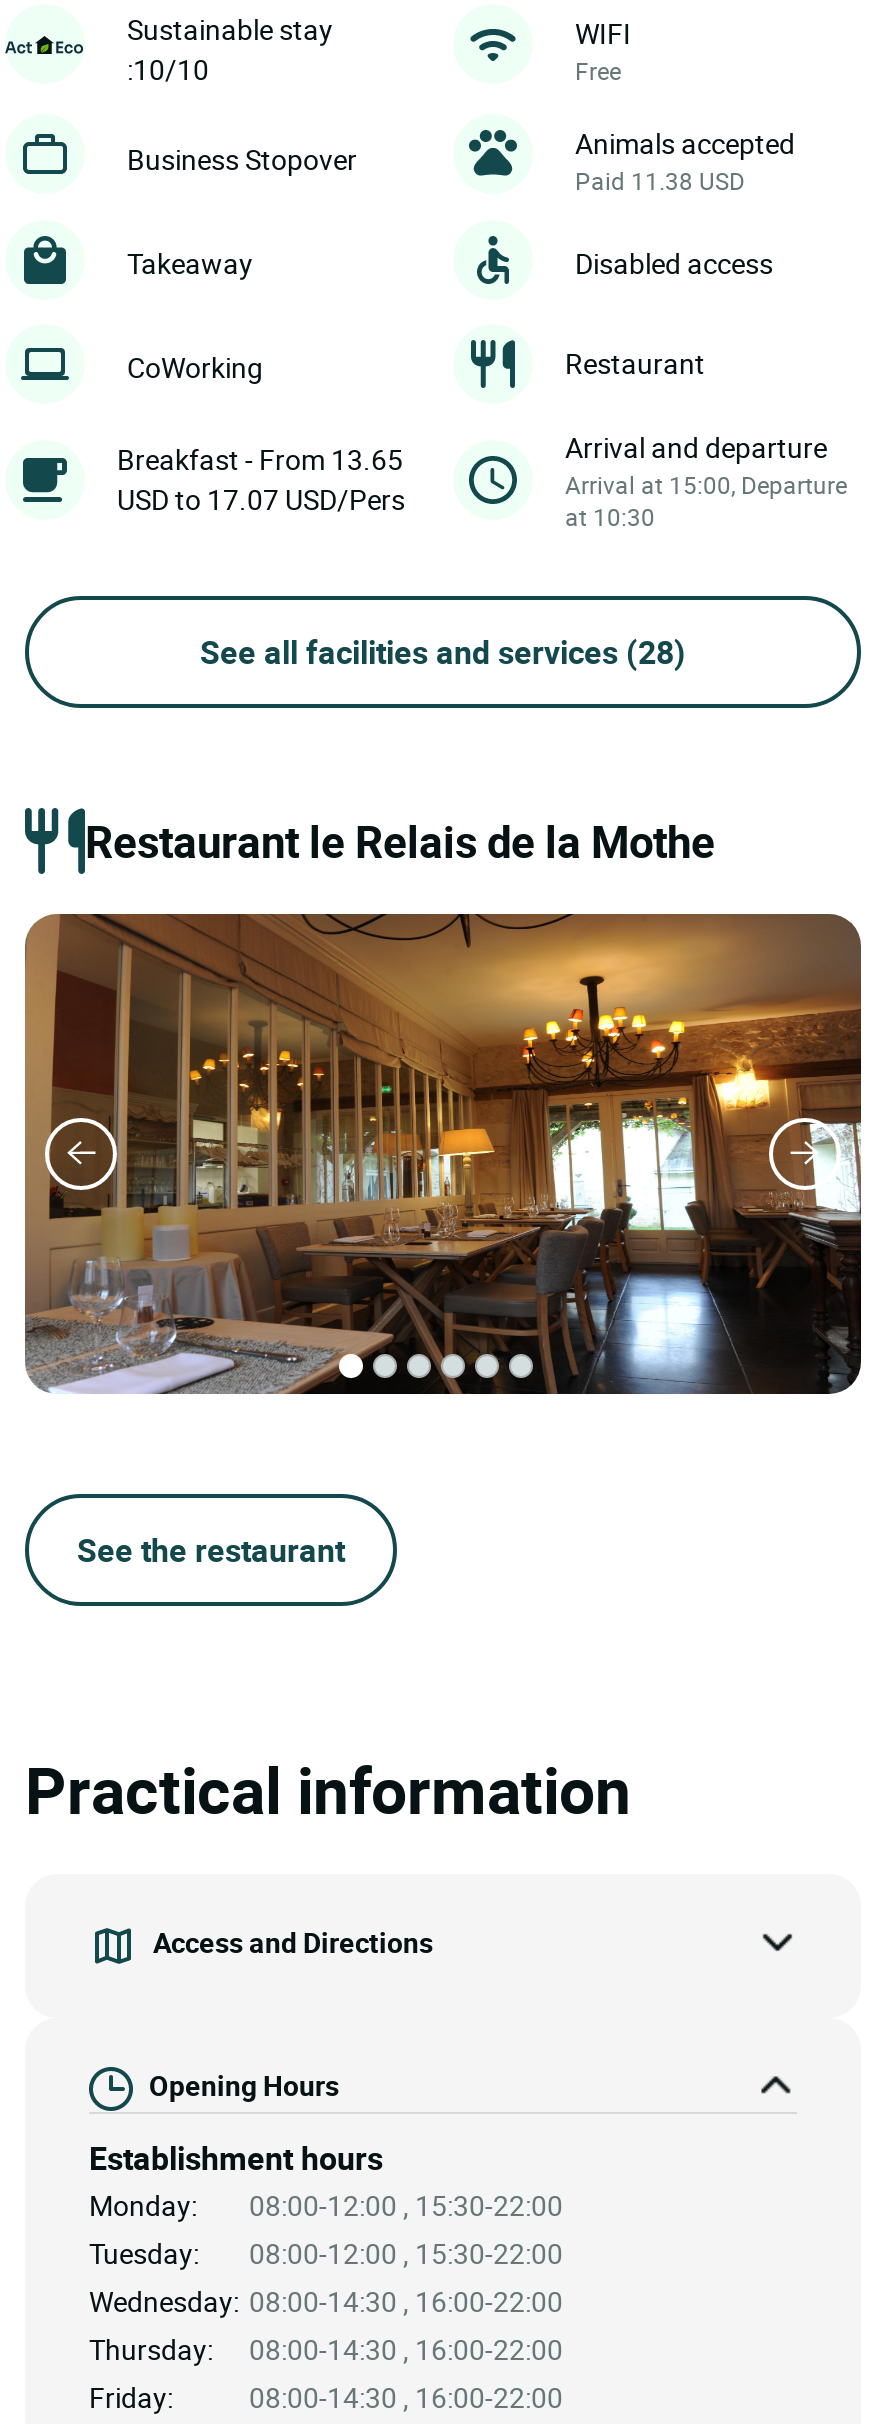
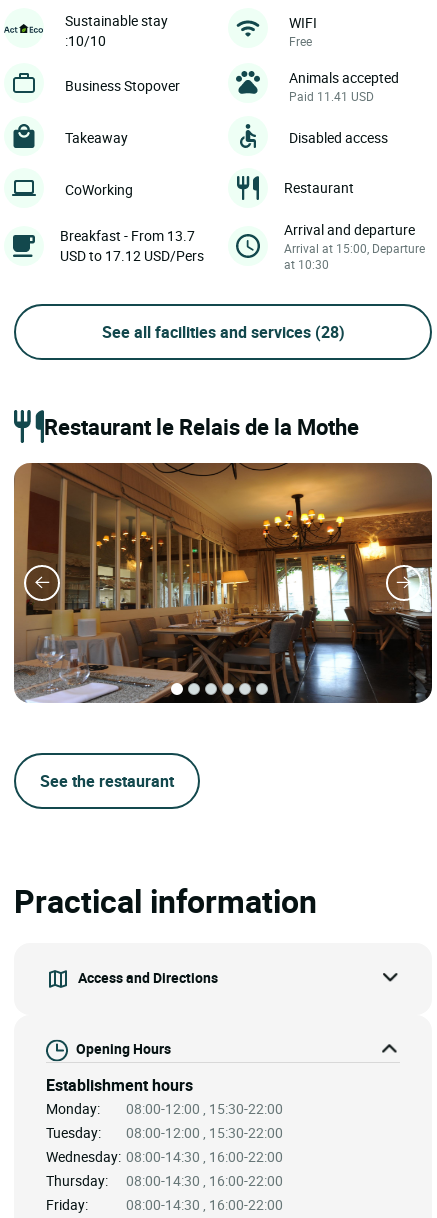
[575,164,745,196] Paid 11.38 USD -> [289,88,374,104] Paid 11.41 USD
[117,440,403,478] Breakfast - From 13.65 -> [60,226,195,245] Breakfast - From 13.7
[117,480,405,518] USD to 17.07 USD/Pers -> [60,246,204,265] USD to 17.12 USD/Pers

